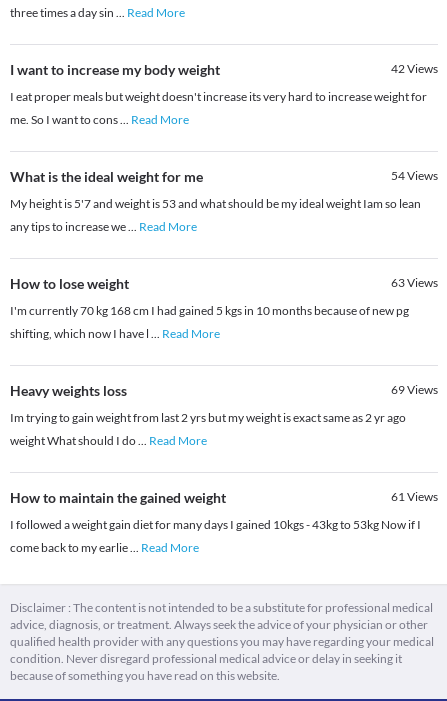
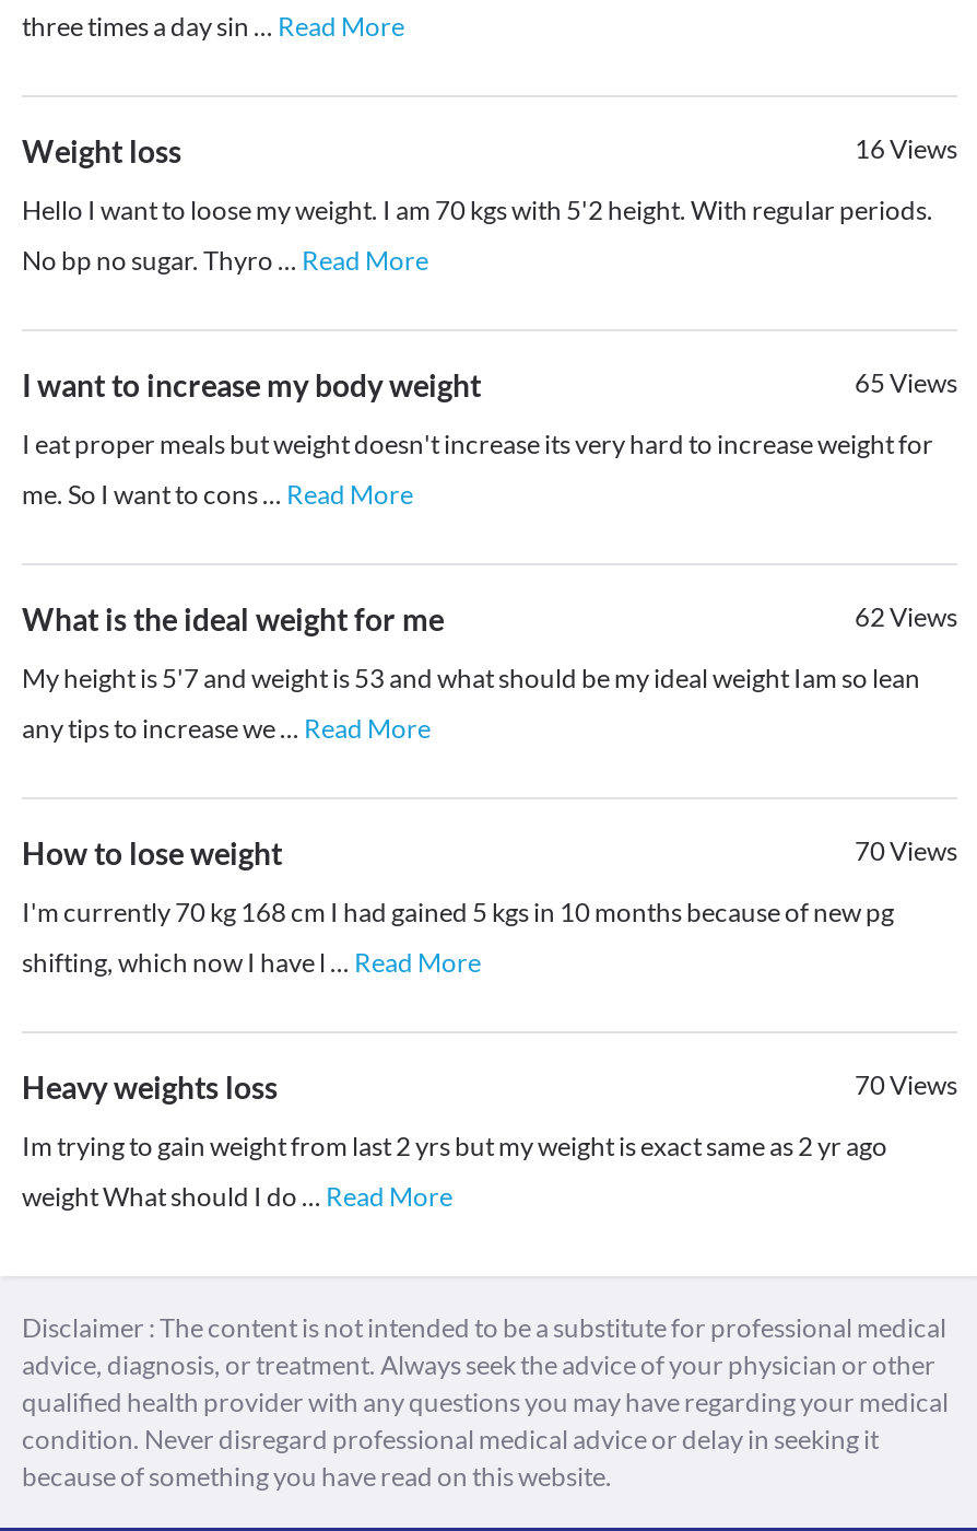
none -> [22,133,957,277] Weight loss | 16Views | Hello I want to loose my weight. I am 70 kgs with 5'2 height. With regular periods. | No bp no sugar. Thyro... Read More
moved [10,61,427,448] -> [22,367,933,1213]: I want to increase my body weight | I eat proper meals but weight doesn't increase its very hard to increase weight for | me. So I want to cons... Read More | ... | Im trying to gain weight from last 2 yrs but my weight is exact same as 2 yr ago | weight What should I do... Read More
[391,61,438,76] 42 Views -> [855,367,957,400] 65 Views
[391,168,438,183] 54Views -> [855,601,957,634] 62Views
[391,275,438,290] 63Views -> [855,835,957,868] 70Views
[391,382,438,397] 69Views -> [855,1069,957,1102] 70Views
[10,489,438,555] How to maintain the gained weight | 61 Views | I followed a weight gain diet for many days I gained 10kgs - 43kg to 53kg Now if I | come back to my earlie... Read More -> none

